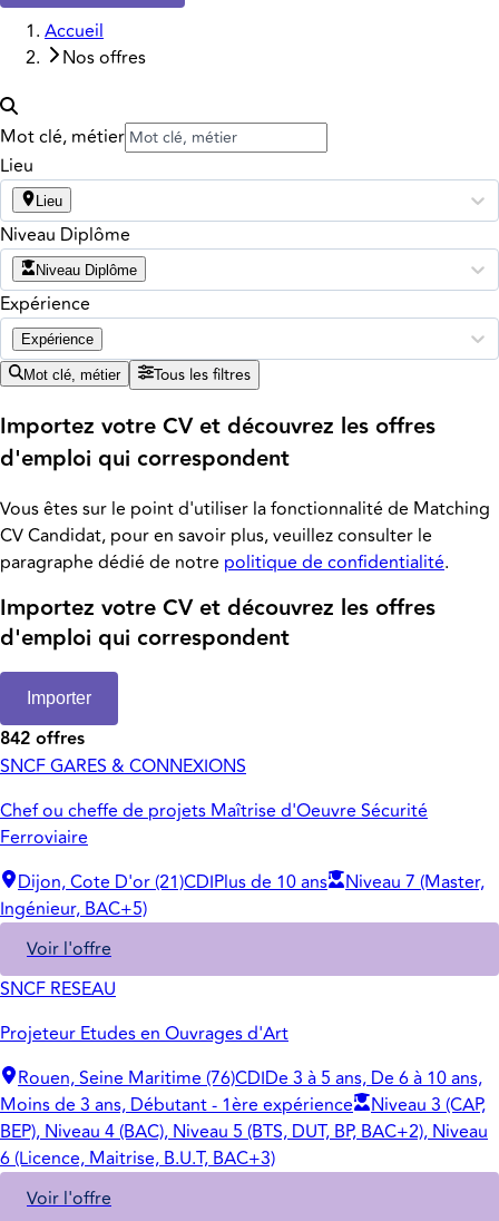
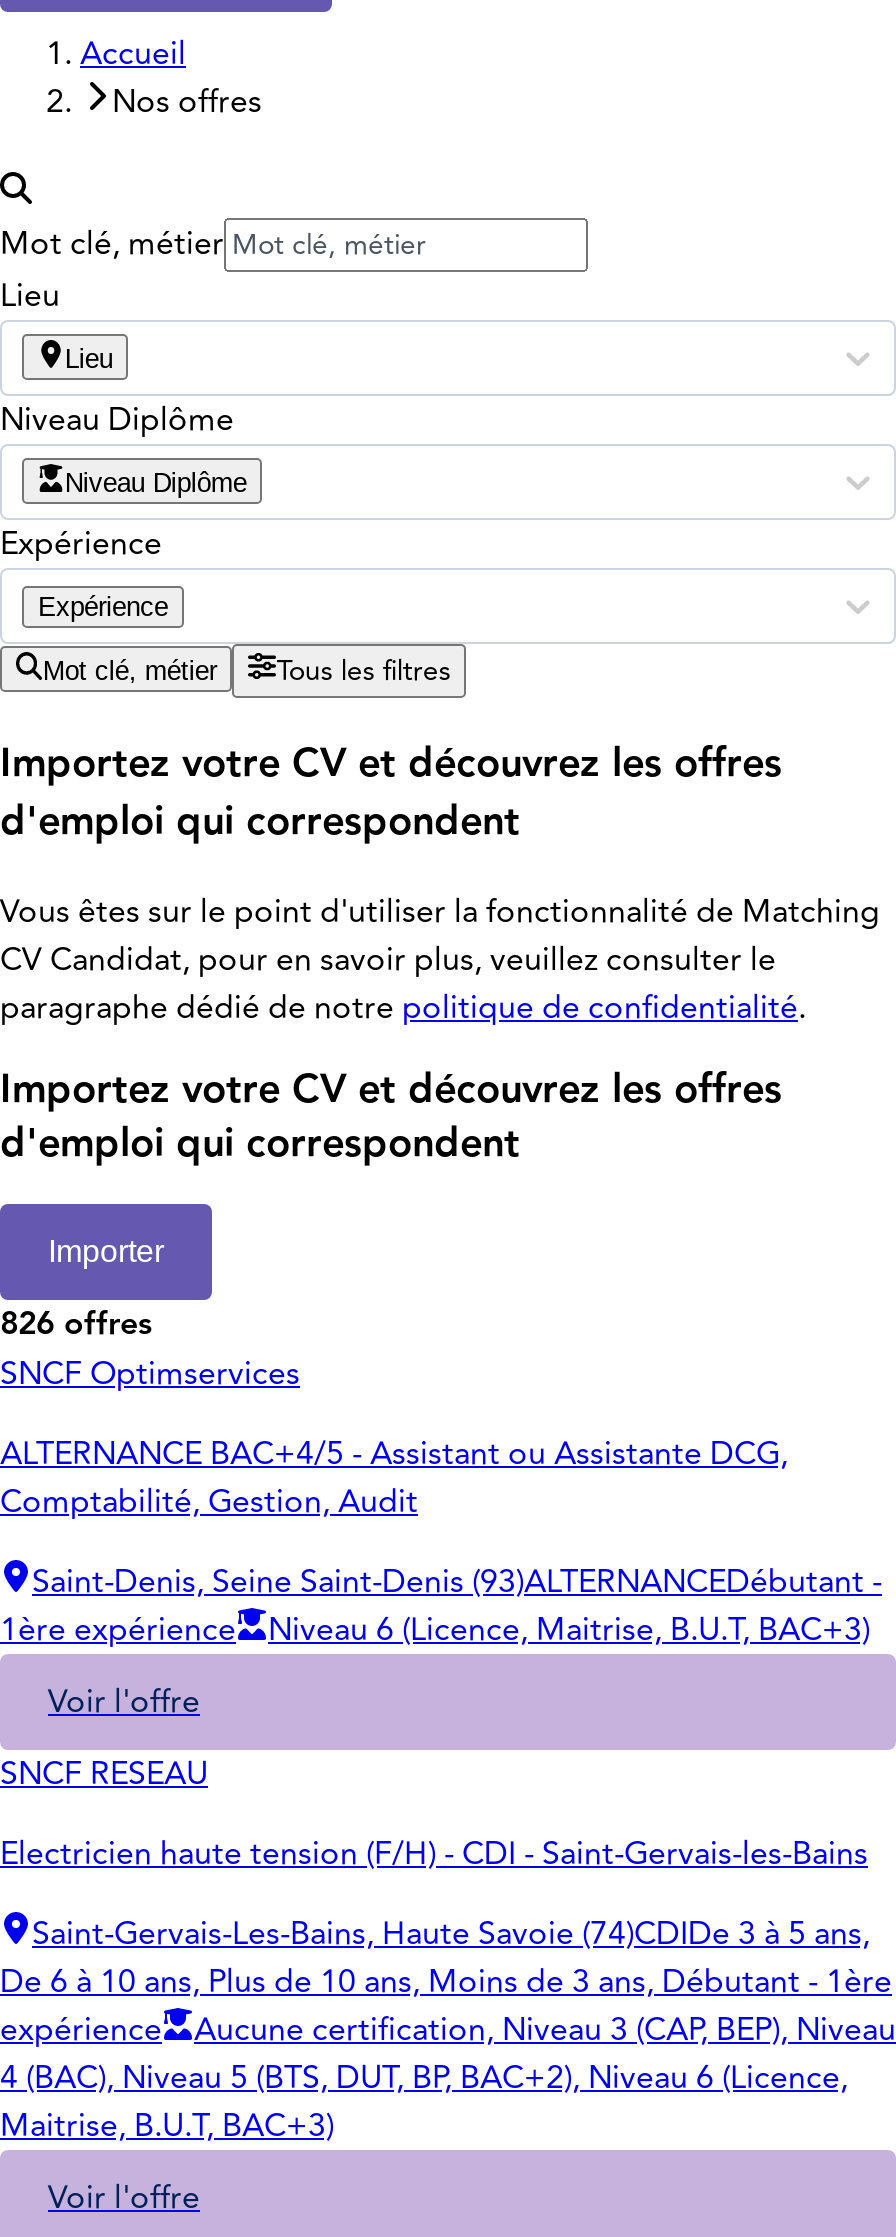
[0,725,246,780] 842 offres | SNCF GARES & CONNEXIONS -> [0,1300,300,1398] 826 offres | SNCF Optimservices
[0,798,428,851] Chef ou cheffe de projets Maîtrise d'Oeuvre Sécurité | Ferroviaire -> [0,1430,788,1526] ALTERNANCE BAC+4/5 - Assistant ou Assistante DCG, | Comptabilité, Gestion, Audit
[0,869,485,923] Dijon, Cote D'or (21)CDIPlus de 10 ans | Niveau 7 (Master, | Ingénieur, BAC+5) -> [0,1558,882,1654] Saint-Denis, Seine Saint-Denis (93)ALTERNANCEDébutant - | 1ère expérience | Niveau 6 (Licence, Maitrise, B.U.T, BAC+3)
[0,1021,288,1047] Projeteur Etudes en Ouvrages d'Art -> [0,1830,868,1878] Electricien haute tension (F/H) - CDI - Saint-Gervais-les-Bains
[0,1065,488,1172] Rouen, Seine Maritime (76)CDIDe 3 à 5 ans, De 6 à 10 ans, | Moins de 3 ans, Débutant - 1ère expérience | Niveau 3 (CAP, | BEP), Niveau 4 (BAC), Niveau 5 (BTS, DUT, BP, BAC+2), Niveau | 6 (Licence, Maitrise, B.U.T, BAC+3) -> [0,1910,896,2150] Saint-Gervais-Les-Bains, Haute Savoie (74)CDIDe 3 à 5 ans, | De 6 à 10 ans, Plus de 10 ans, Moins de 3 ans, Débutant - 1ère | expérience | Aucune certification, Niveau 3 (CAP, BEP), Niveau | 4 (BAC), Niveau 5 (BTS, DUT, BP, BAC+2), Niveau 6 (Licence, | Maitrise, B.U.T, BAC+3)

